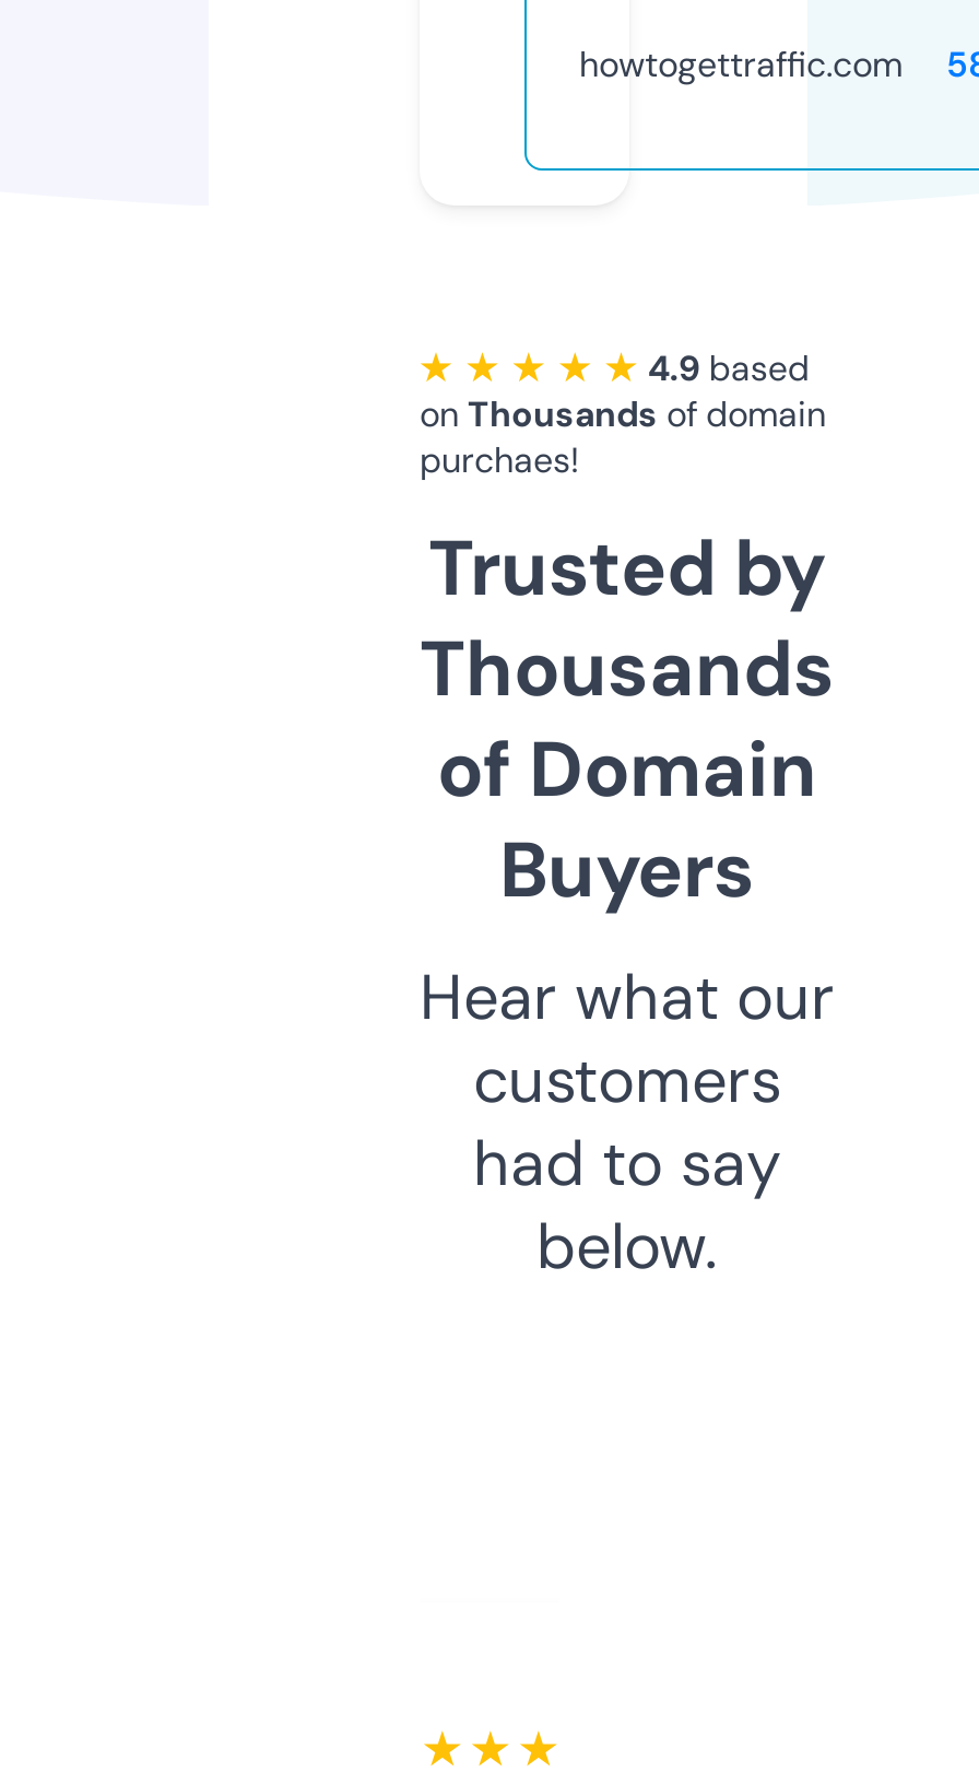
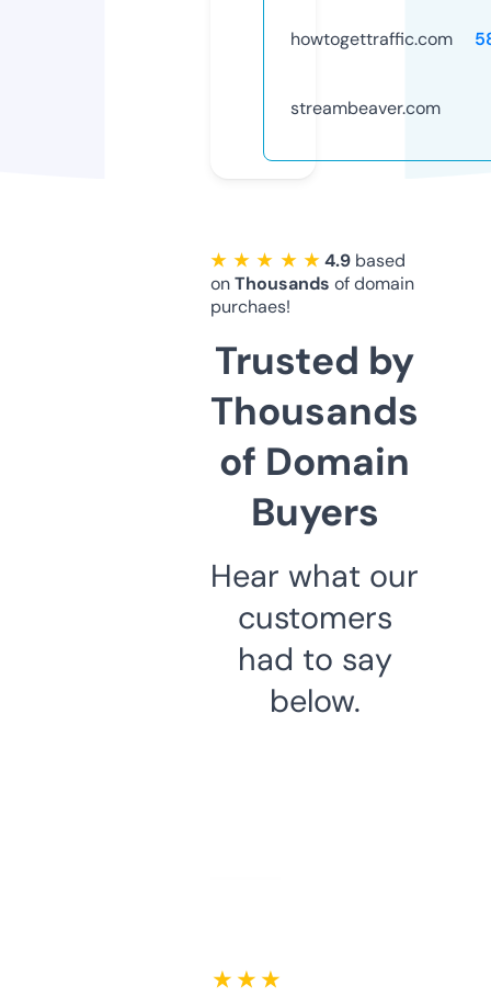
none -> [290,96,441,119] streambeaver.com

